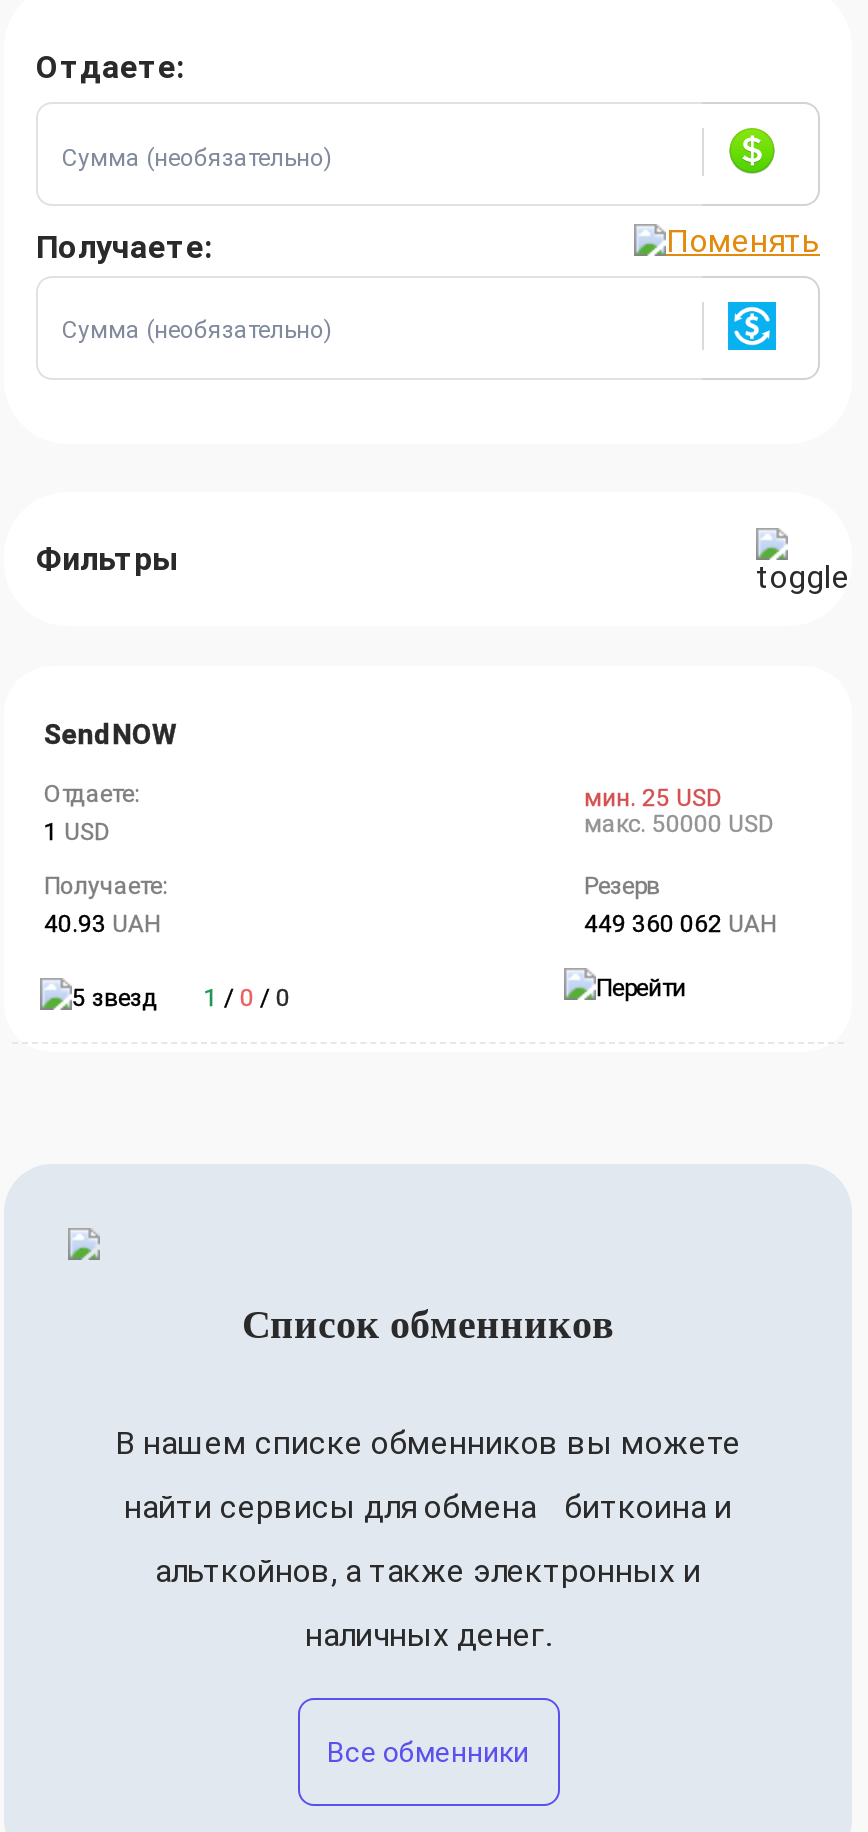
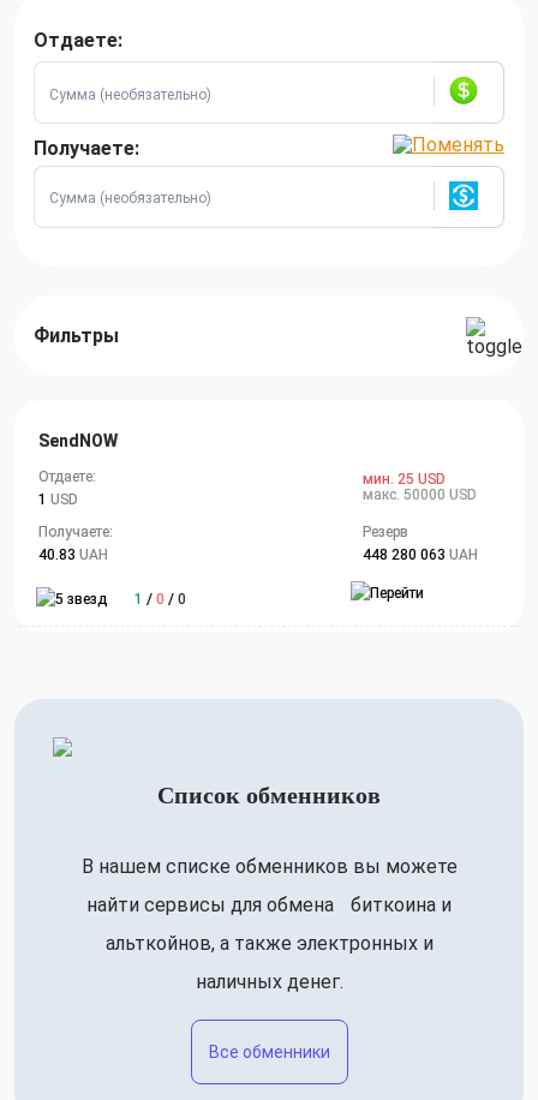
[44,910,160,938] 40.93 UAH -> [38,546,108,563] 40.83 UAH
[584,910,776,938] 449 360 062 UAH -> [363,546,478,563] 448 280 063 UAH

